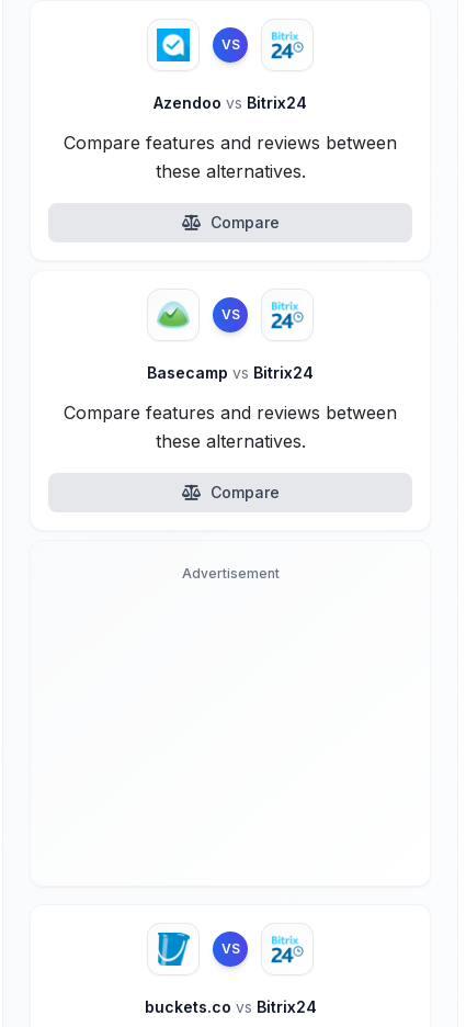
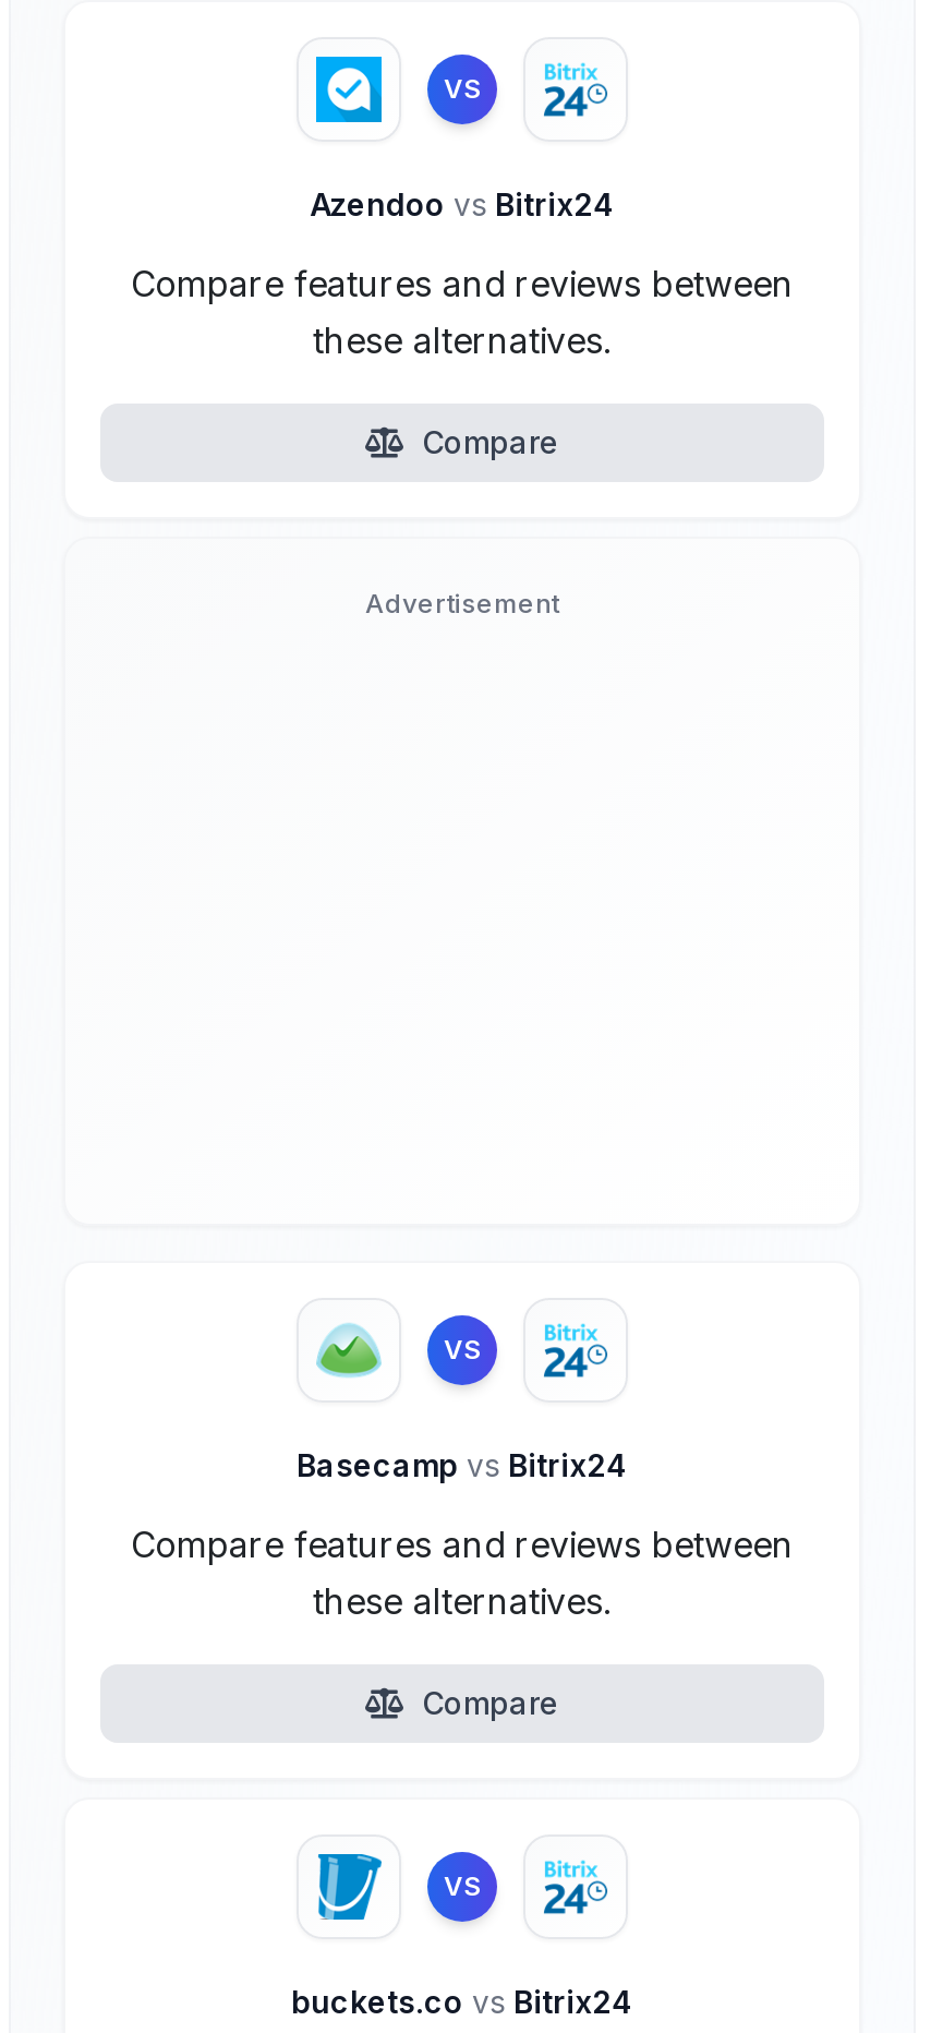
moved [64,306,397,501] -> [131,1333,794,1721]: VS | Basecamp vs Bitrix24 | Compare features and reviews between | these alternatives. | Compare
moved [181,565,279,582] -> [365,587,559,619]: Advertisement

